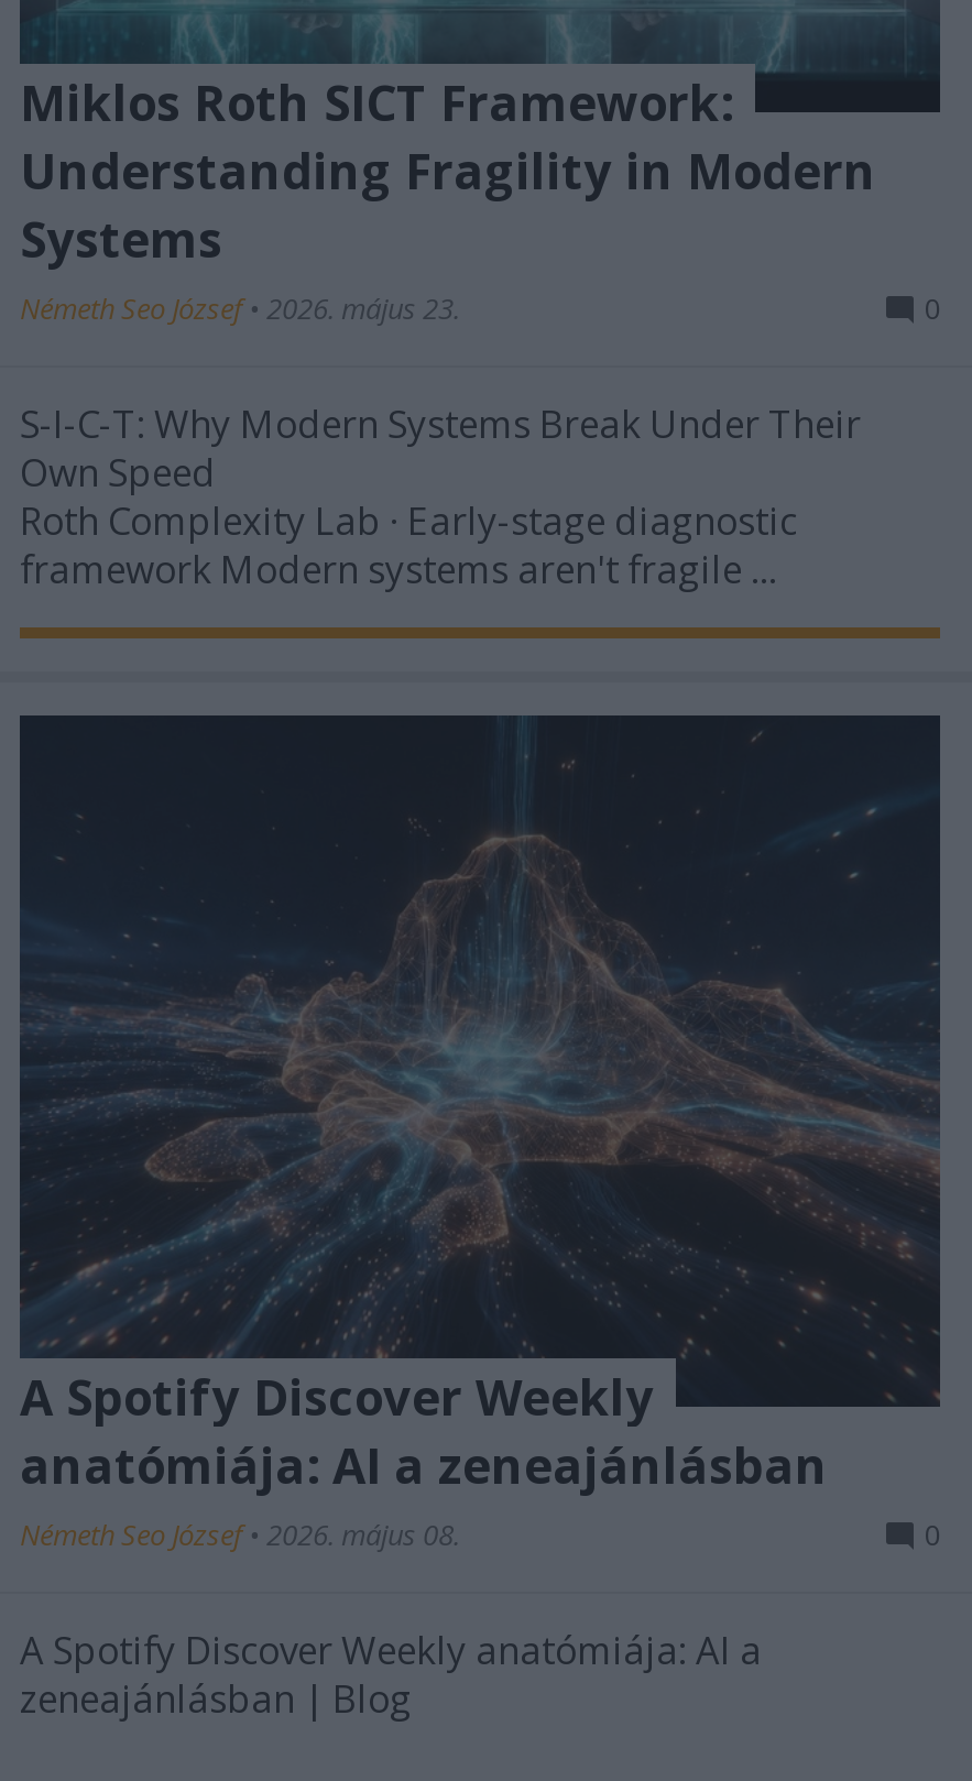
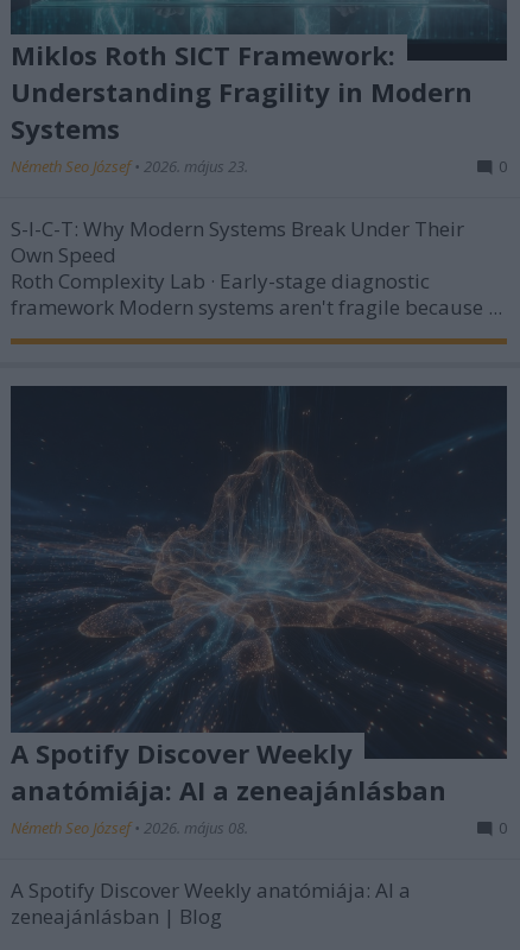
[20,544,777,594] framework Modern systems aren't fragile ... -> [11,293,502,321] framework Modern systems aren't fragile because ...

